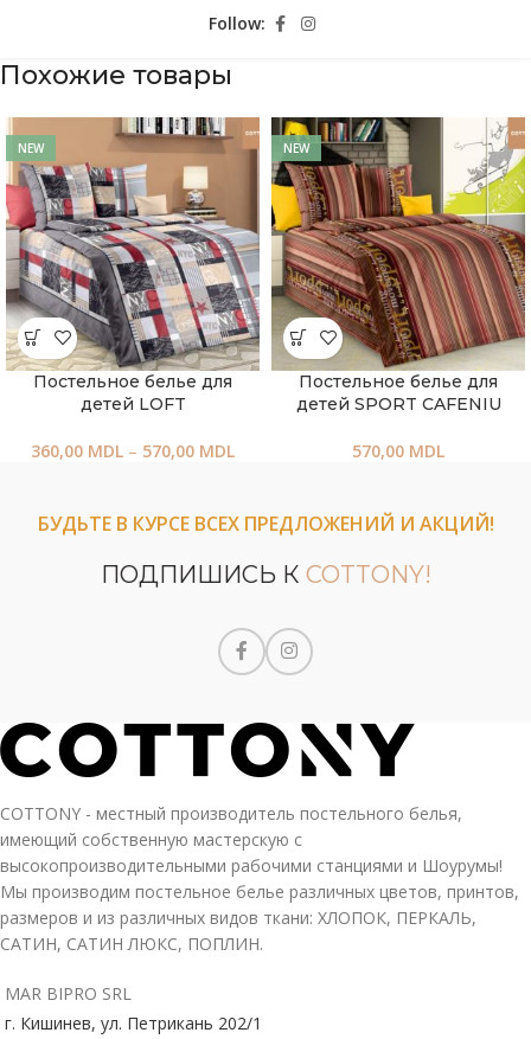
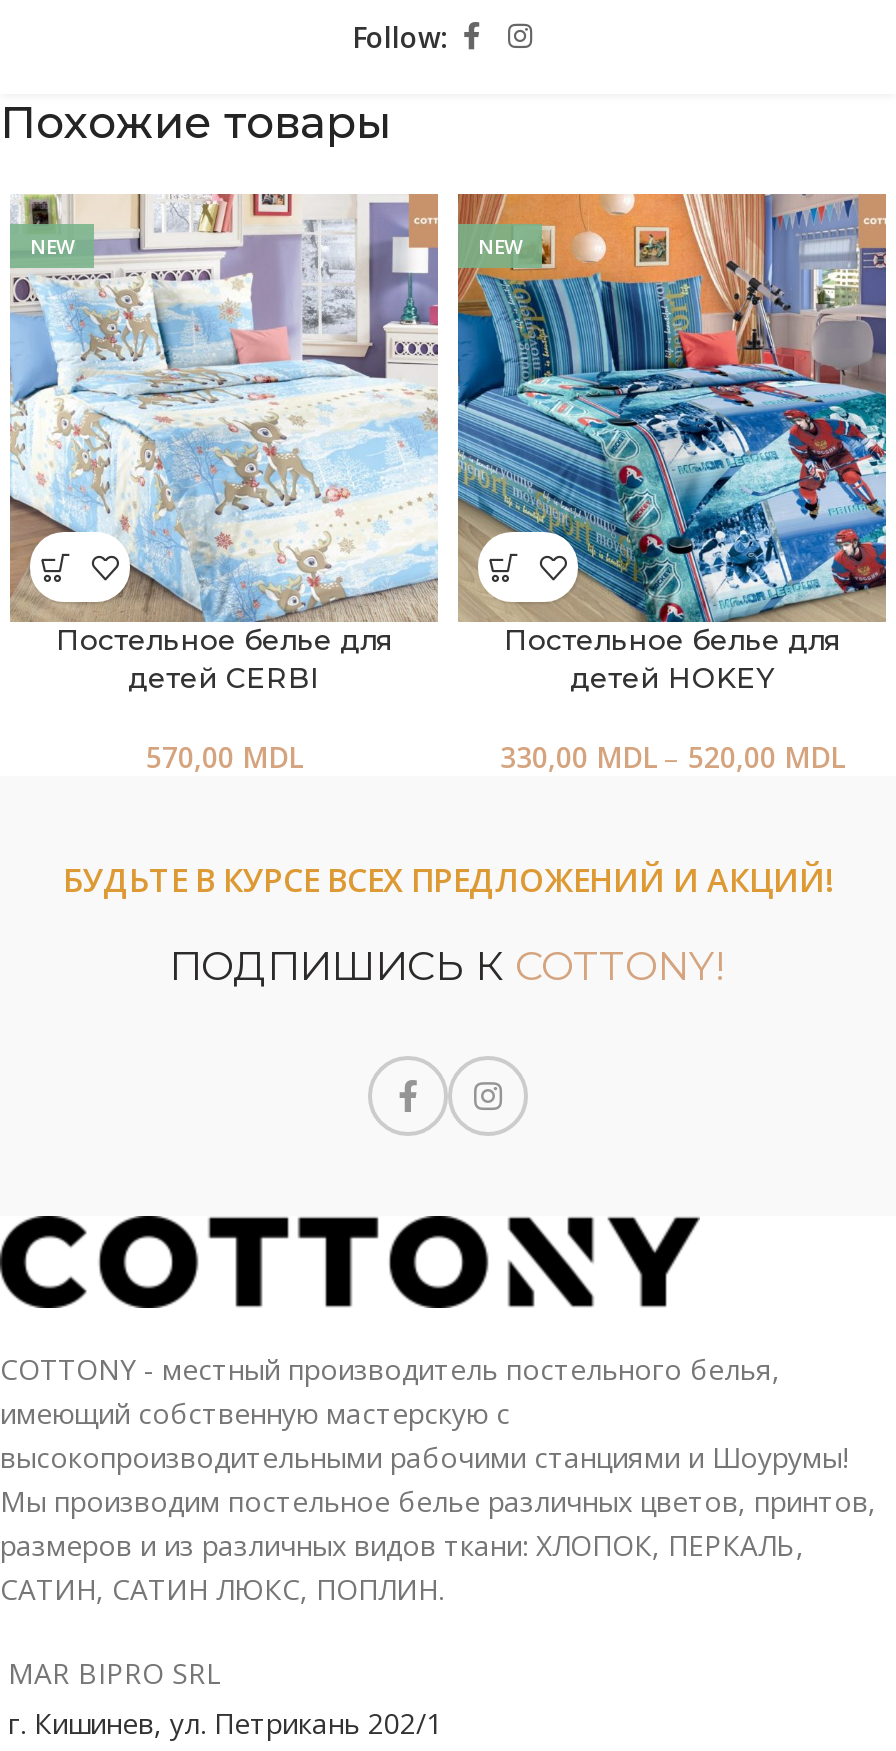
[5,116,261,414] [image] | детей LOFT -> [10,193,438,696] [image] | детей CERBI
[270,116,526,414] [image] | детей SPORT CAFENIU -> [456,193,888,696] [image] | детей HOKEY
[31,439,235,462] 360,00 MDL – 570,00 MDL -> [146,738,302,776] 570,00 MDL
[352,439,444,462] 570,00 MDL -> [500,738,844,776] 330,00 MDL – 520,00 MDL

